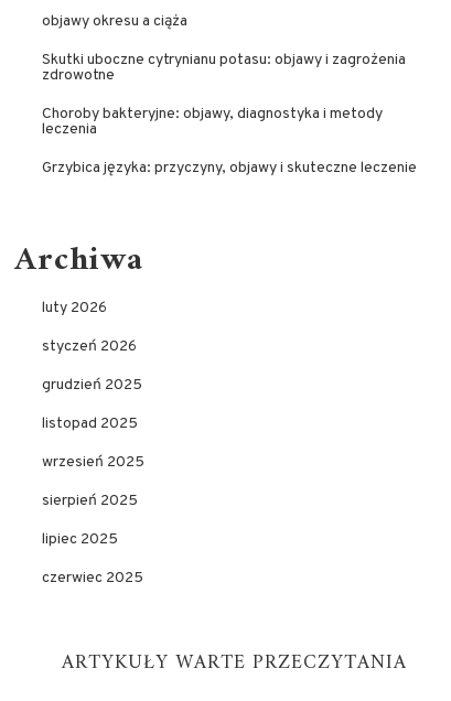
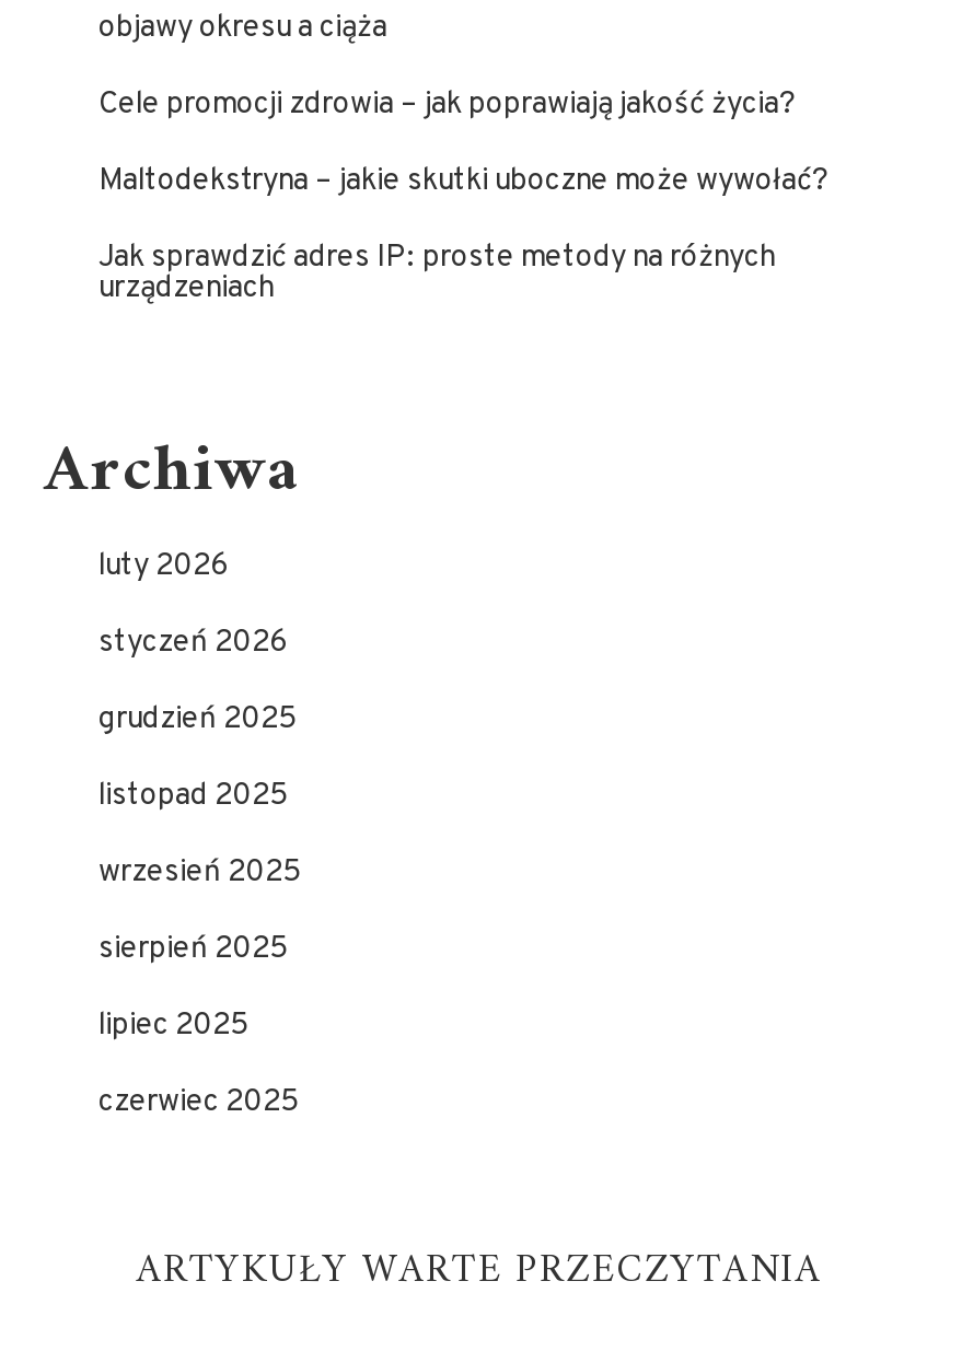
[42,51,406,85] Skutki uboczne cytrynianu potasu: objawy i zagrożenia | zdrowotne -> [98,86,797,124] Cele promocji zdrowia – jak poprawiają jakość życia?
[42,105,383,139] Choroby bakteryjne: objawy, diagnostyka i metody | leczenia -> [98,163,830,200] Maltodekstryna – jakie skutki uboczne może wywołać?
[42,159,417,177] Grzybica języka: przyczyny, objawy i skuteczne leczenie -> [98,240,775,307] Jak sprawdzić adres IP: proste metody na różnych | urządzeniach

